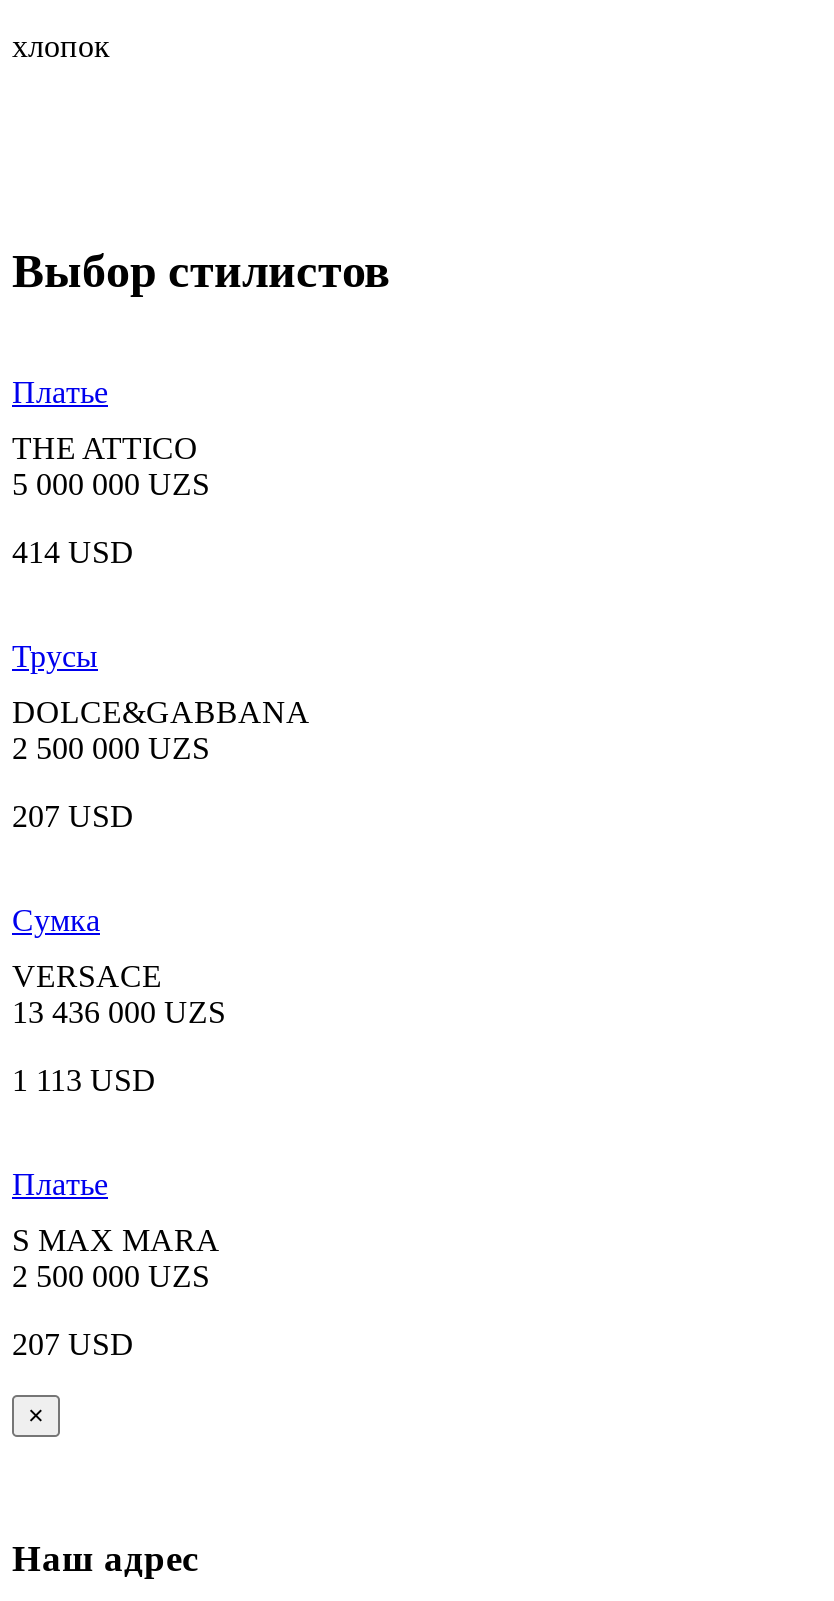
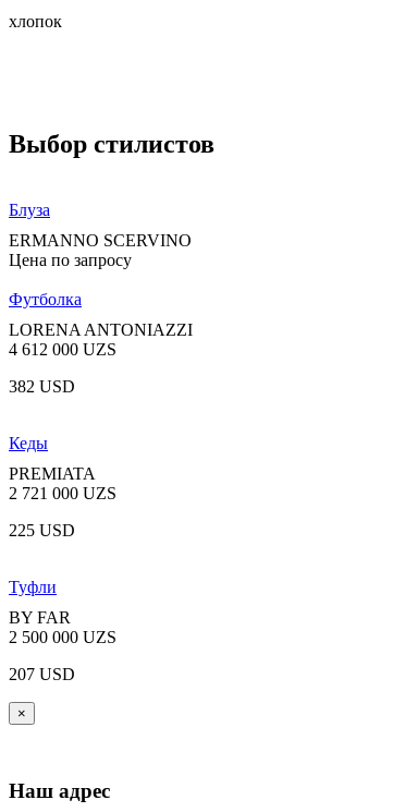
[12,375,310,1257] Платье | THE ATTICO | 5 000 000 UZS | 414 USD | Трусы | DOLCE&GABBANA | 2 500 000 UZS | 207 USD | Сумка | VERSACE | 13 436 000 UZS | 1 113 USD | Платье | S MAX MARA -> [9,201,193,627] Блуза | ERMANNO SCERVINO | Цена по запросу | Футболка | LORENA ANTONIAZZI | 4 612 000 UZS | 382 USD | Кеды | PREMIATA | 2 721 000 UZS | 225 USD | Туфли | BY FAR

